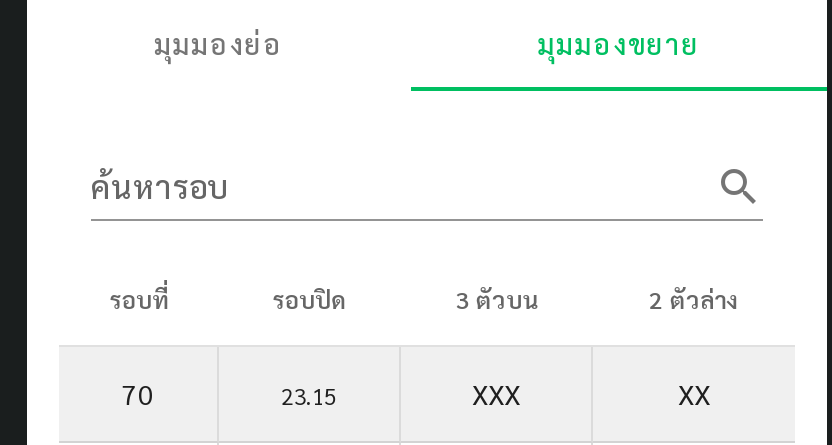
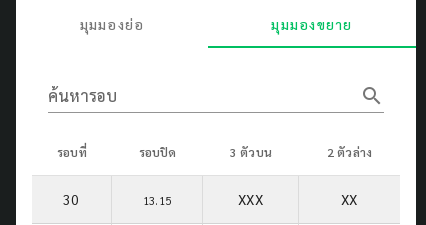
[122,375,154,411] 70 -> [63,190,80,208] 30
[281,381,337,411] 23.15 -> [143,193,171,208] 13.15

